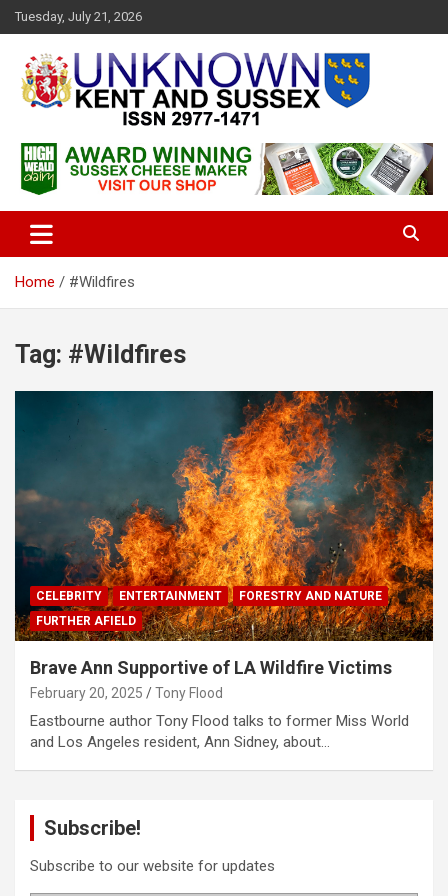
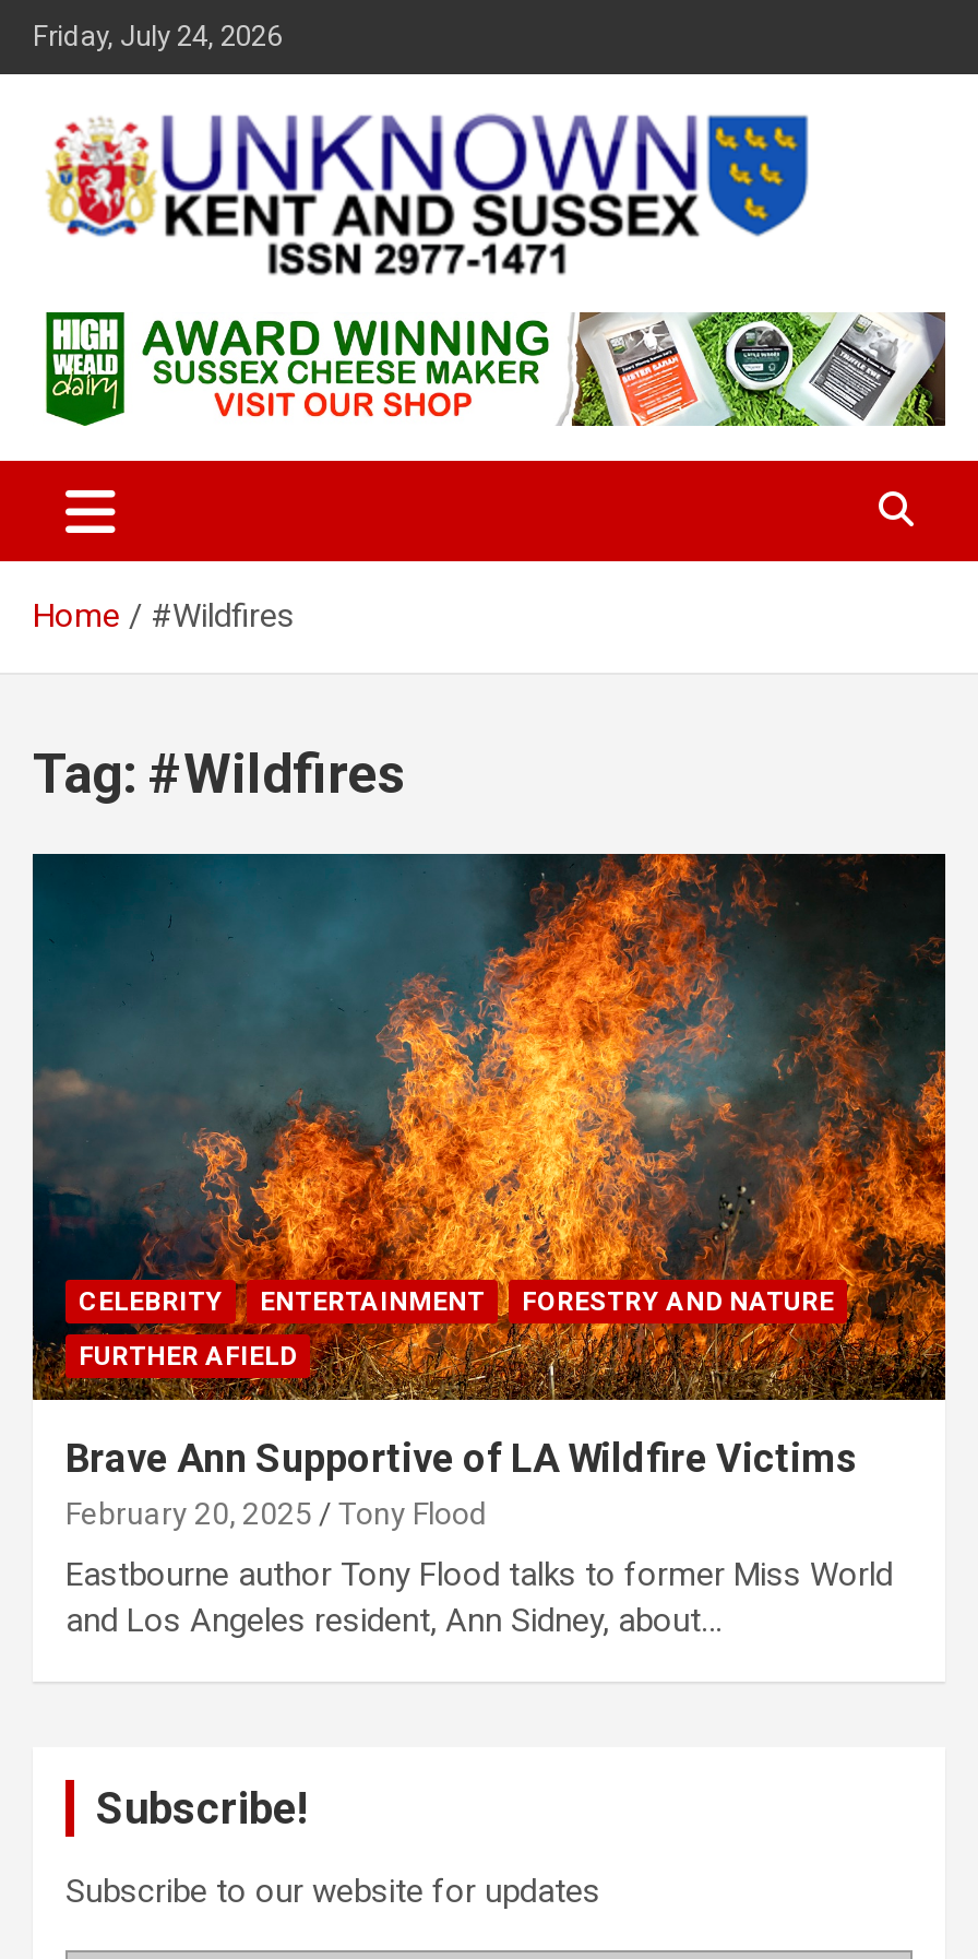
[15,9,142,24] Tuesday, July 21, 2026 -> [33,20,282,52] Friday, July 24, 2026

